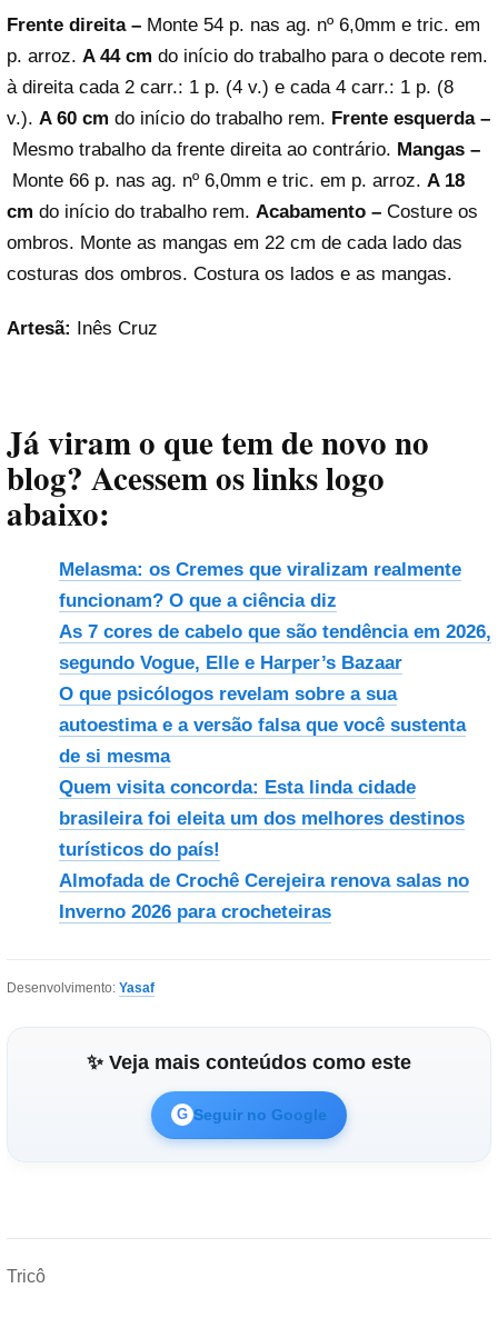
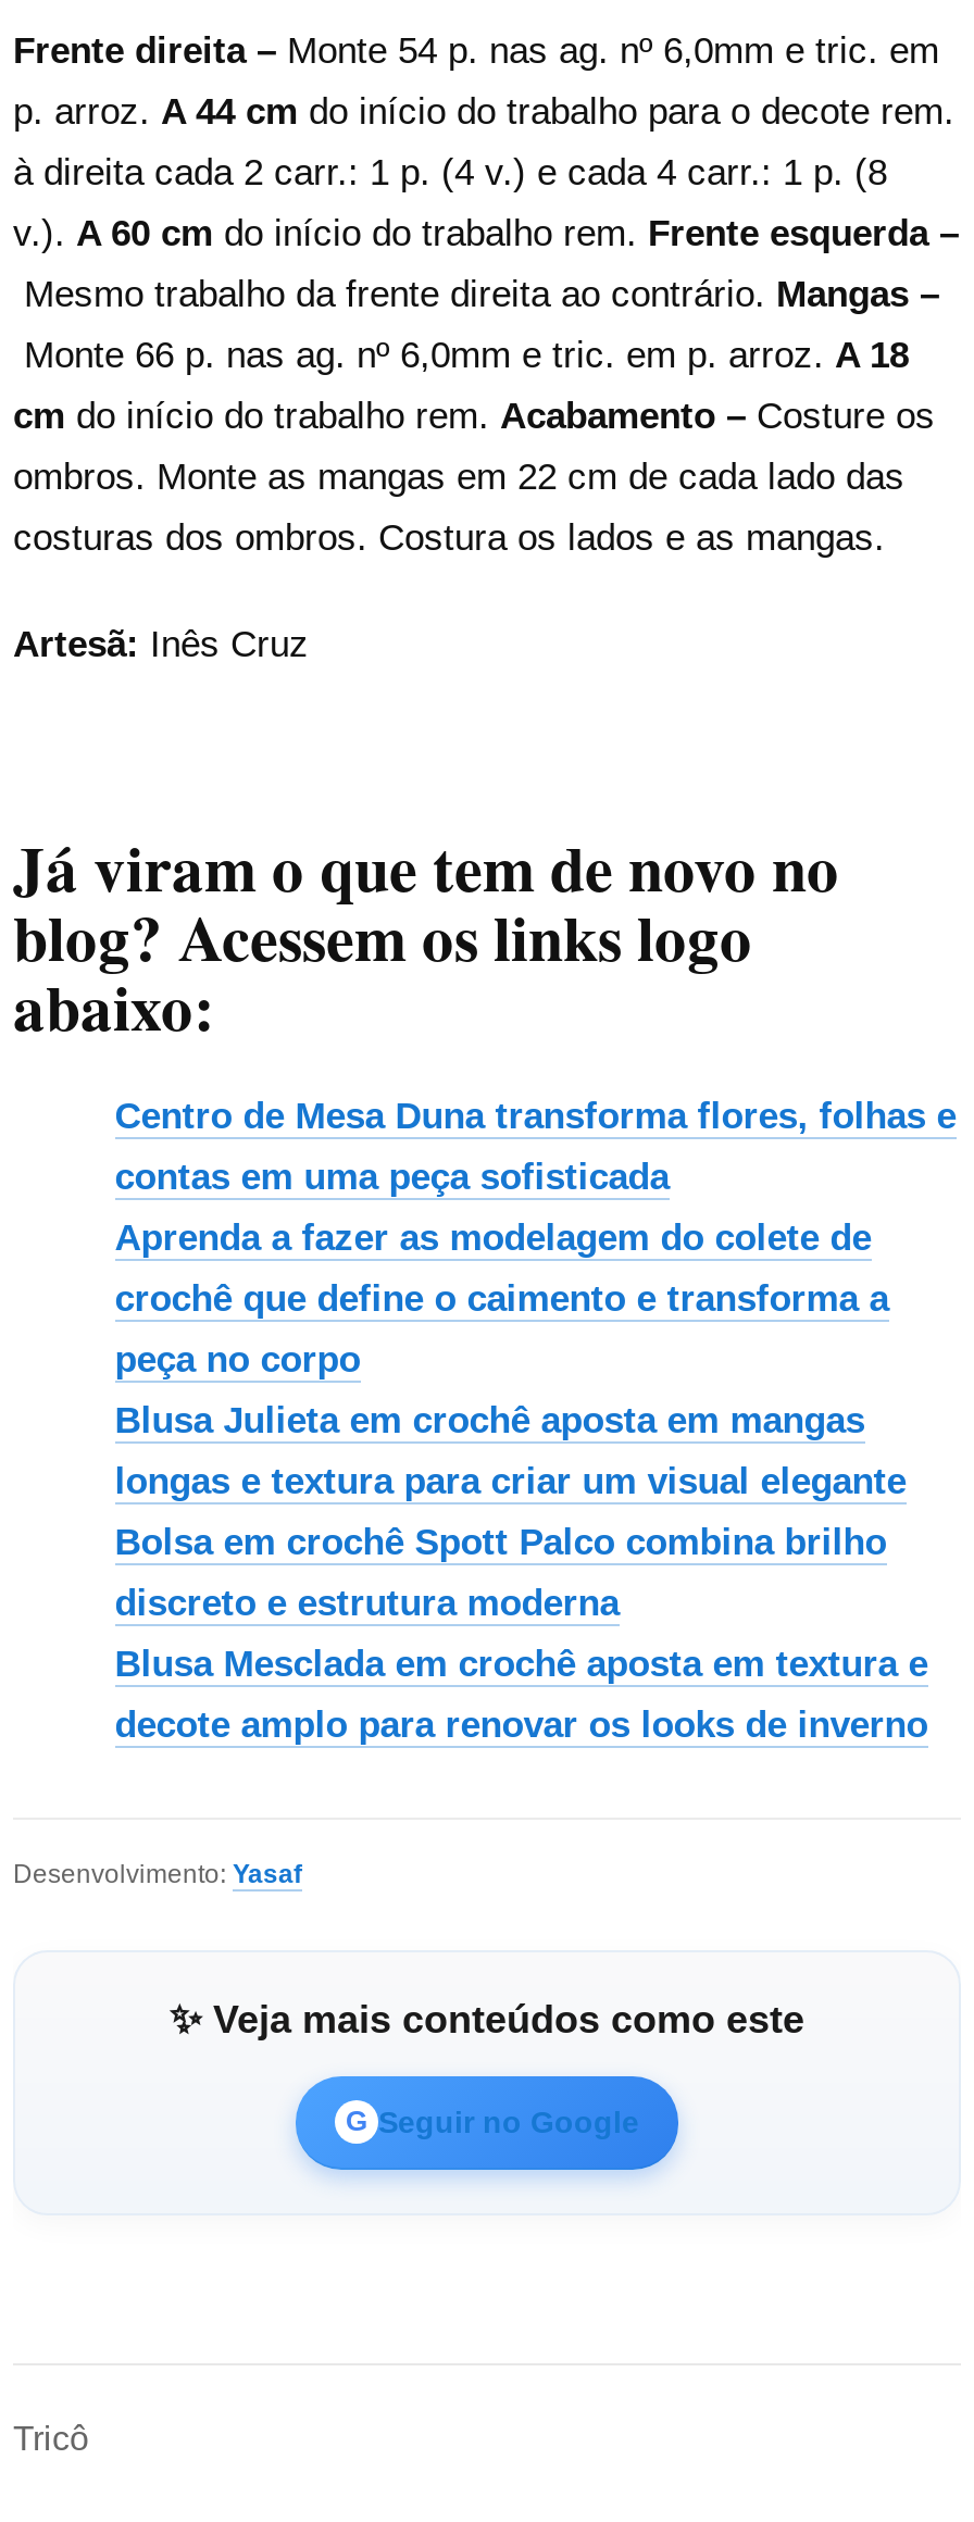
[59,559,491,922] Melasma: os Cremes que viralizam realmente | funcionam? O que a ciência diz | As 7 cores de cabelo que são tendência em 2026, | segundo Vogue, Elle e Harper’s Bazaar | O que psicólogos revelam sobre a sua | autoestima e a versão falsa que você sustenta | de si mesma | Quem visita concorda: Esta linda cidade | brasileira foi eleita um dos melhores destinos | turísticos do país! | Almofada de Crochê Cerejeira renova salas no | Inverno 2026 para crocheteiras -> [115,1095,956,1745] Centro de Mesa Duna transforma flores, folhas e | contas em uma peça sofisticada | Aprenda a fazer as modelagem do colete de | crochê que define o caimento e transforma a | peça no corpo | Blusa Julieta em crochê aposta em mangas | longas e textura para criar um visual elegante | Bolsa em crochê Spott Palco combina brilho | discreto e estrutura moderna | Blusa Mesclada em crochê aposta em textura e | decote amplo para renovar os looks de inverno

